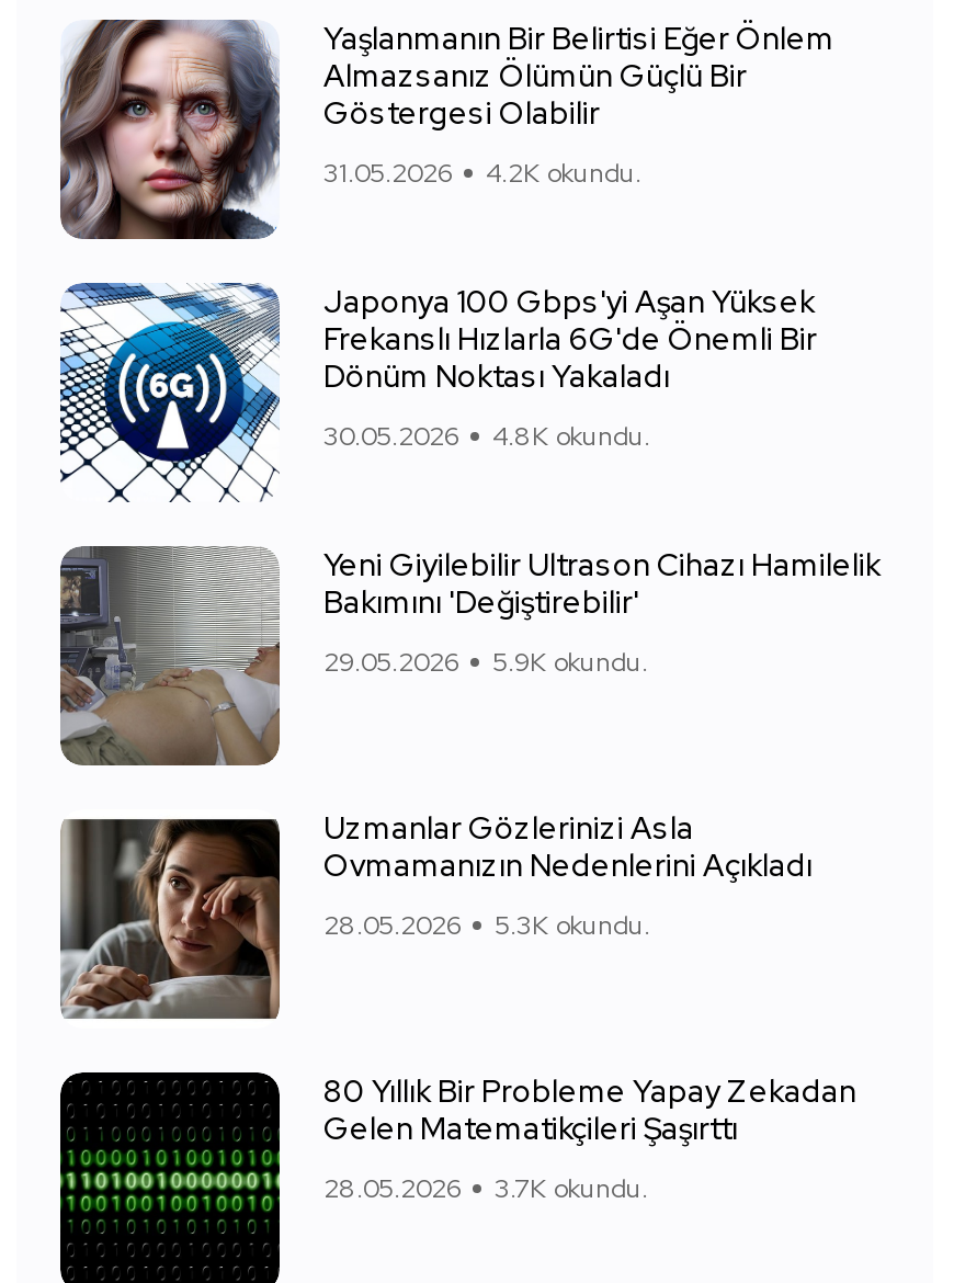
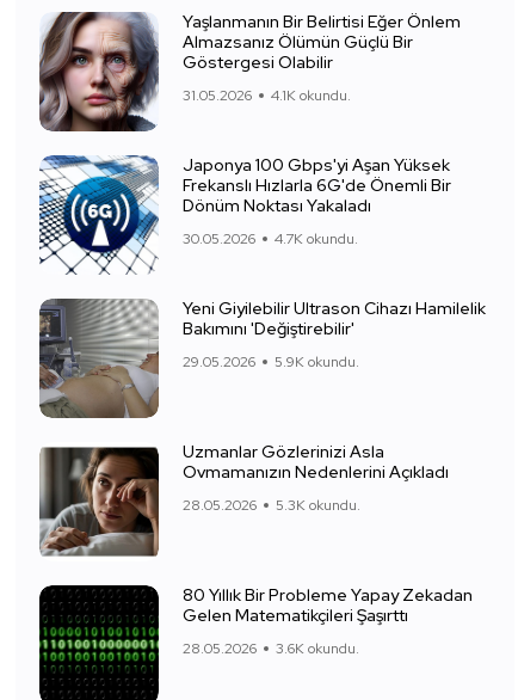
[323,156,641,191] 31.05.2026 4.2K okundu. -> [183,86,351,105] 31.05.2026 4.1K okundu.
[323,419,650,454] 30.05.2026 4.8K okundu. -> [183,229,358,248] 30.05.2026 4.7K okundu.
[323,1171,648,1206] 28.05.2026 3.7K okundu. -> [183,639,359,658] 28.05.2026 3.6K okundu.

